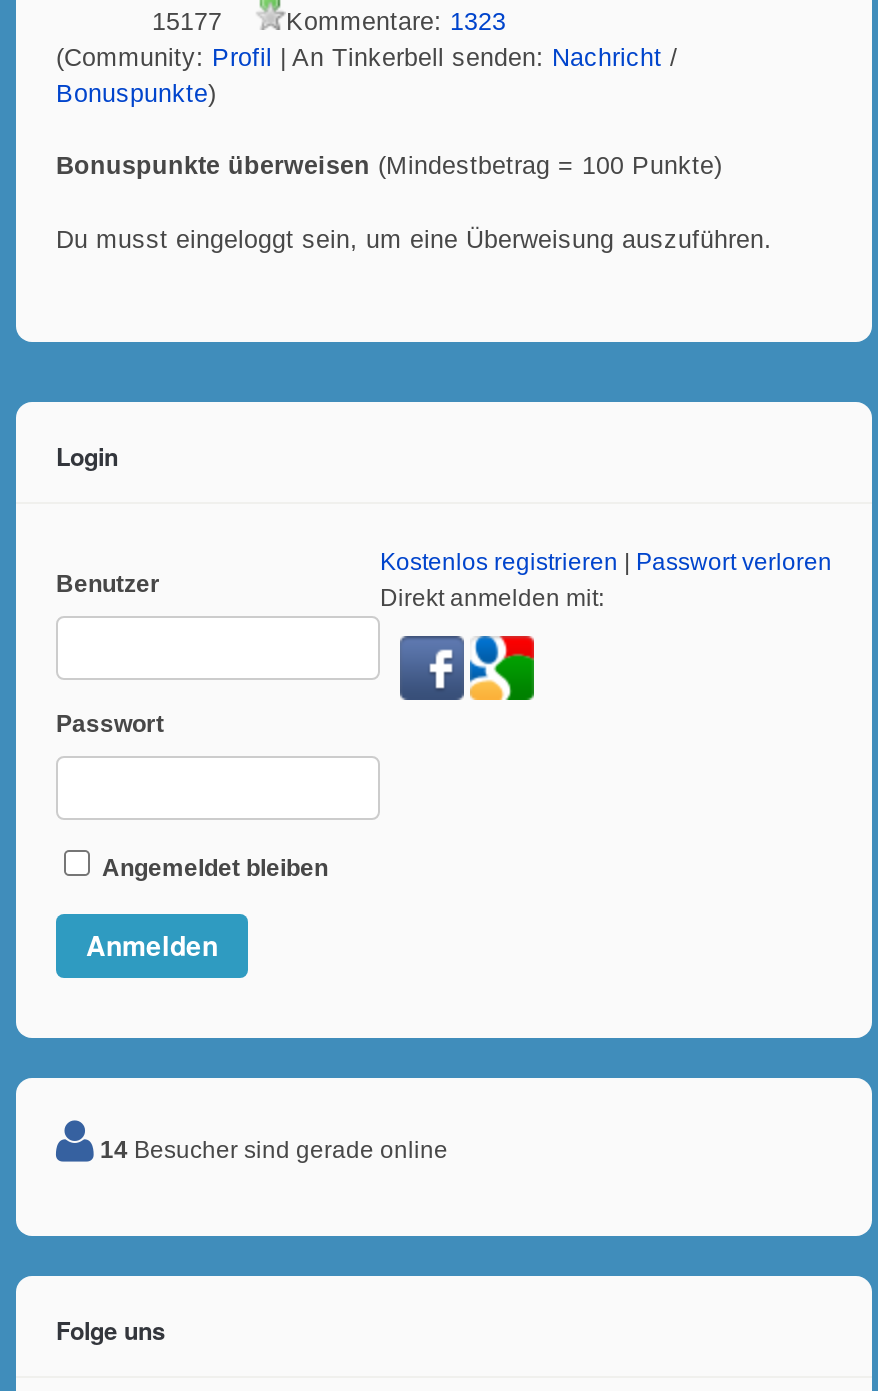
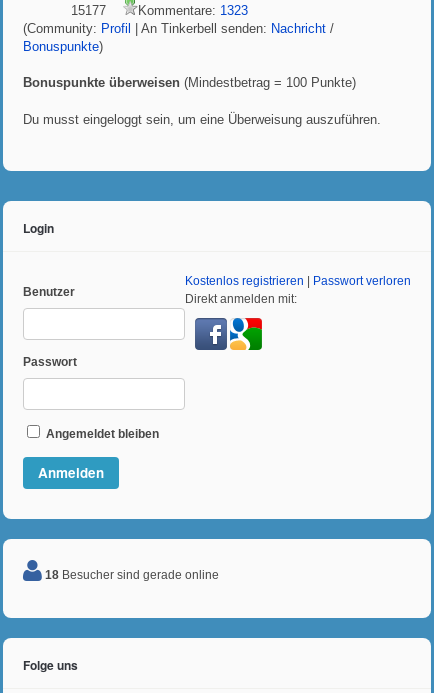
[100,1136,448,1164] 14 Besucher sind gerade online -> [45,568,219,582] 18 Besucher sind gerade online

